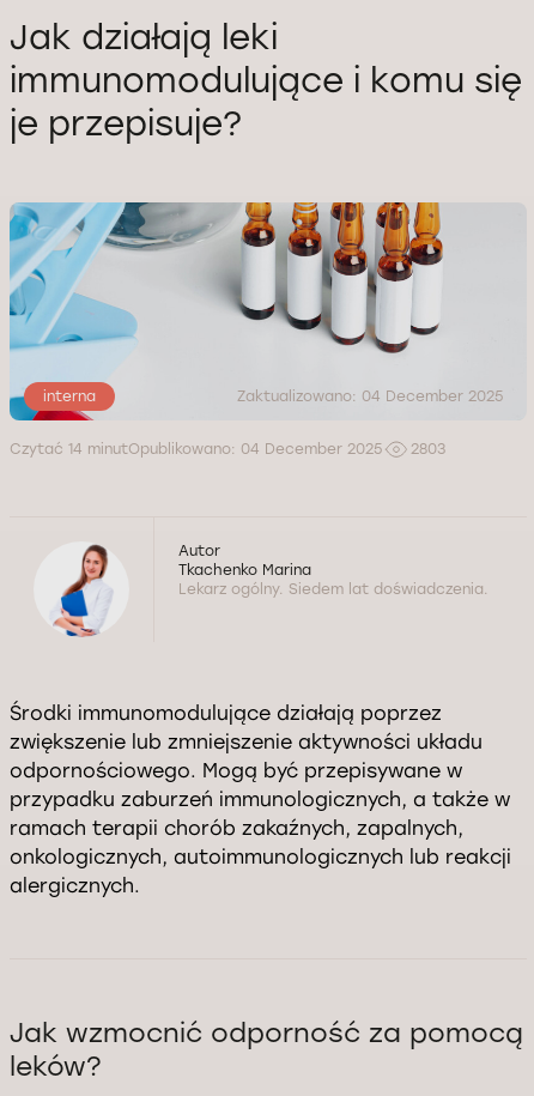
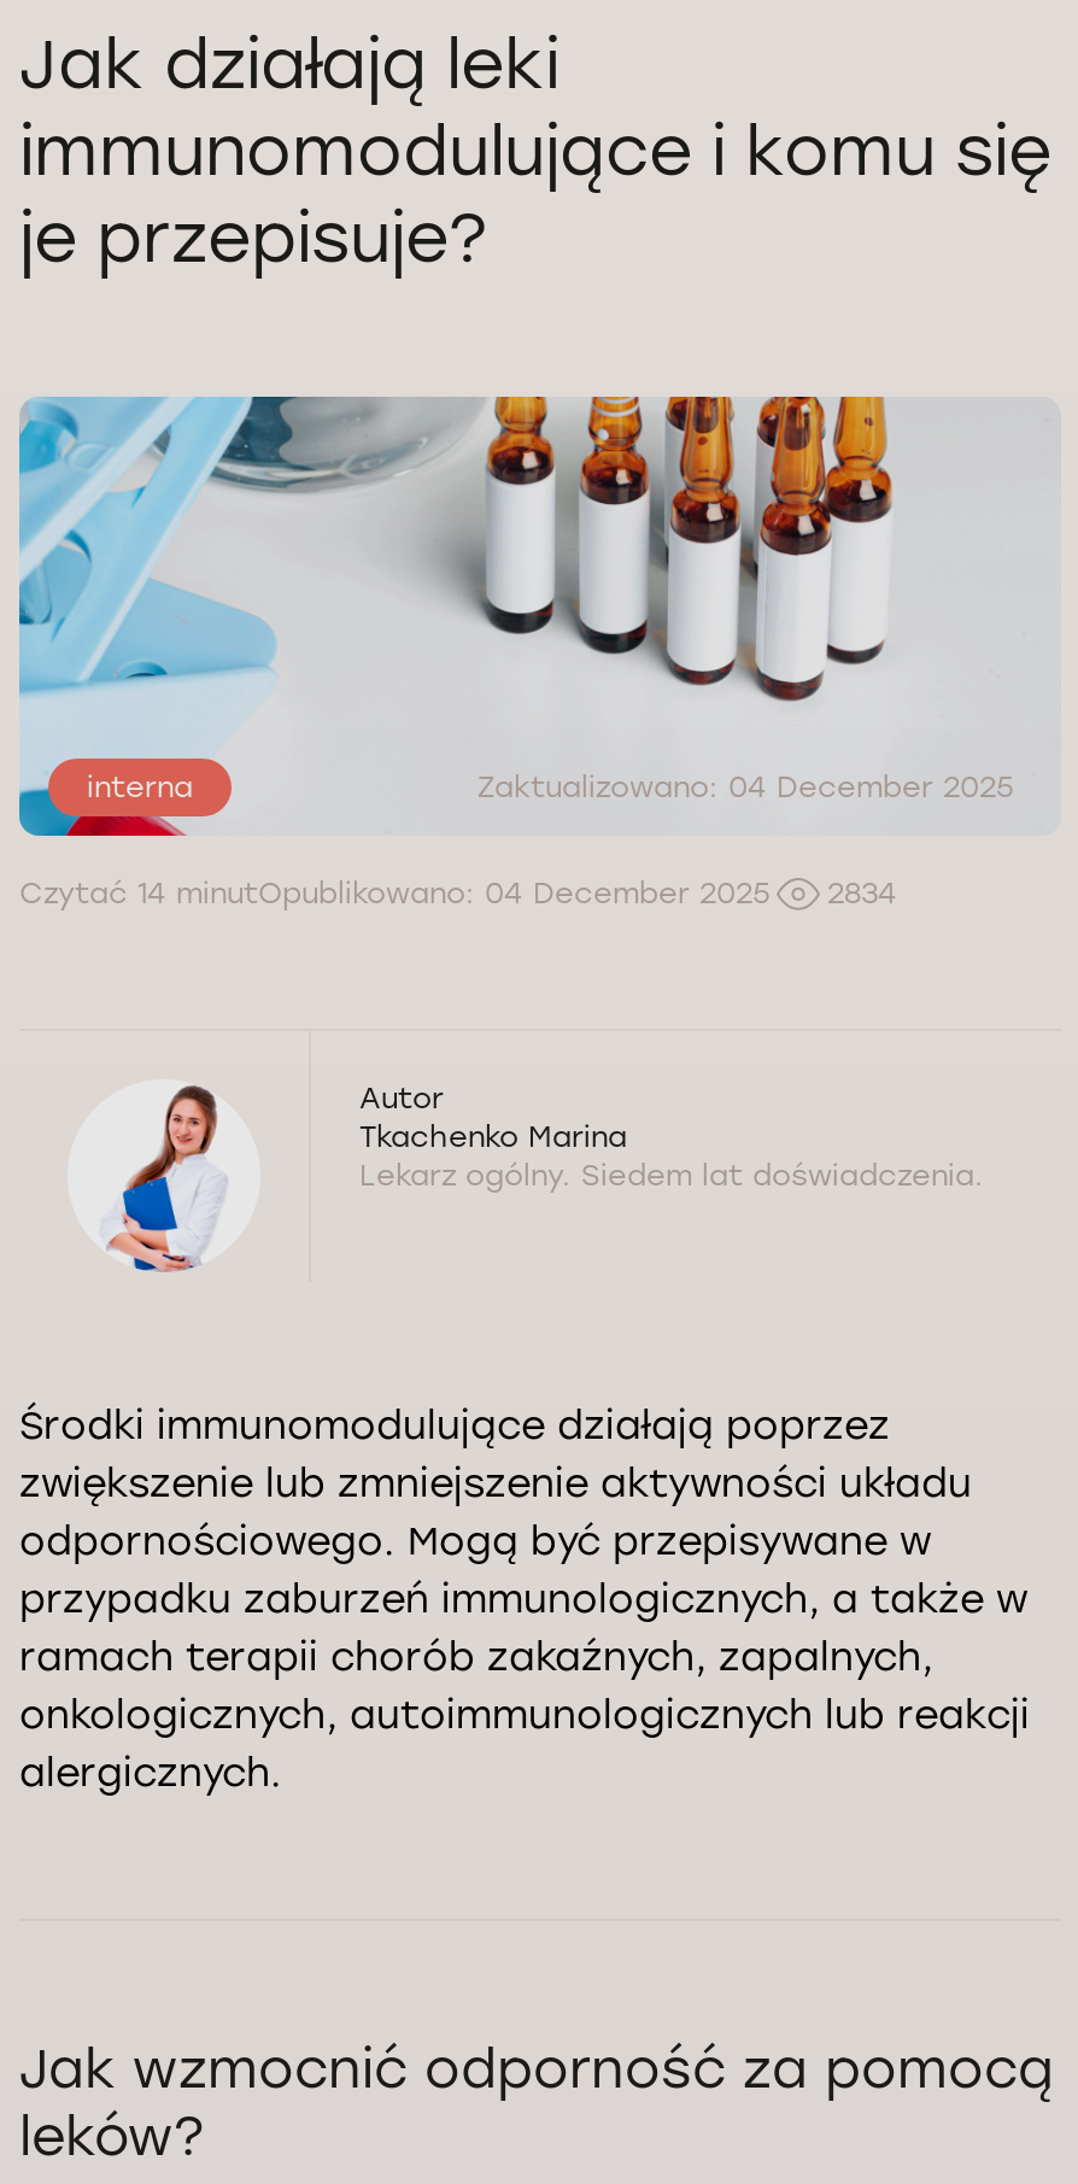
[10,441,445,458] Czytać 14 minutOpublikowano: 04 December 2025 2803 -> [19,877,897,911] Czytać 14 minutOpublikowano: 04 December 2025 2834

